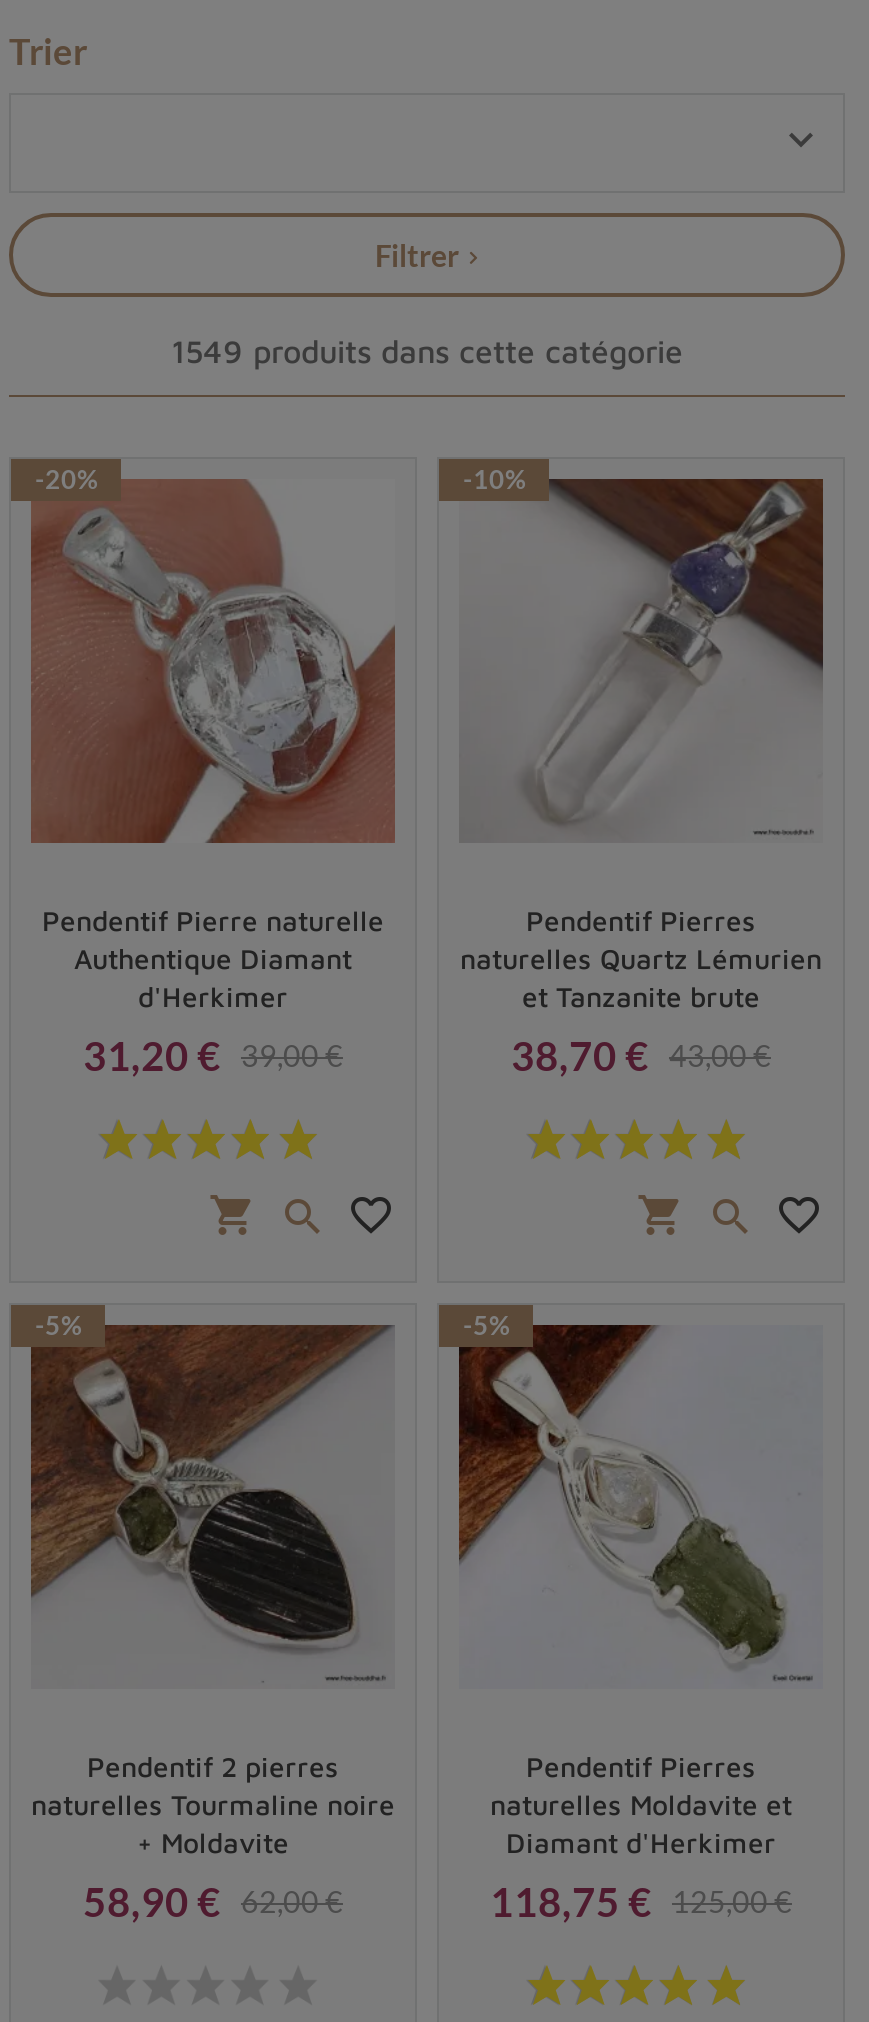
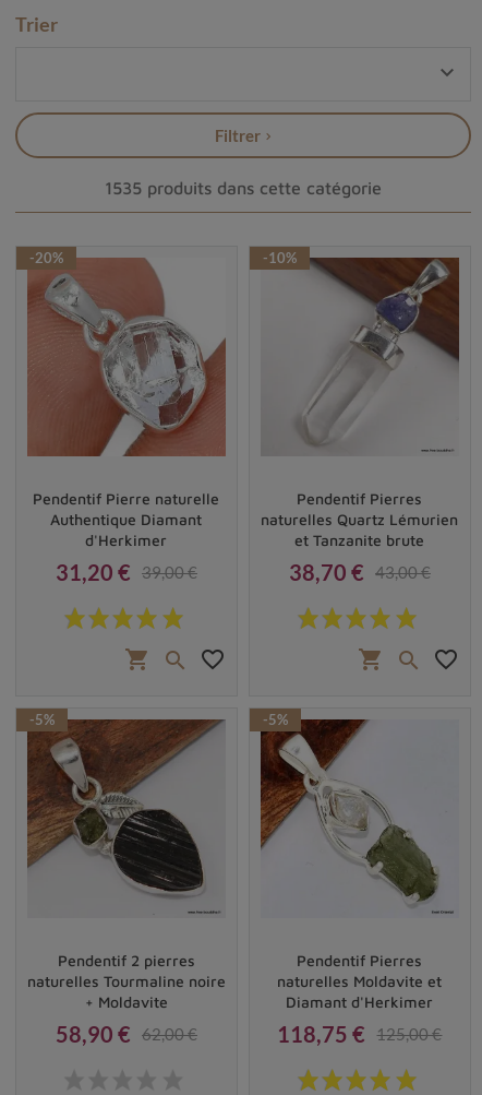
[171,333,683,369] 1549 produits dans cette catégorie -> [105,178,382,197] 1535 produits dans cette catégorie

